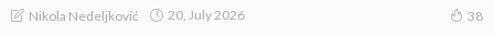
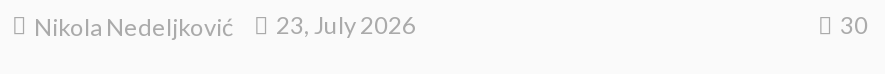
[29,7,245,24] Nikola Nedeljković 20, July 2026 -> [34,11,416,42] Nikola Nedeljković 23, July 2026
[468,8,483,24] 38 -> [840,10,868,40] 30

